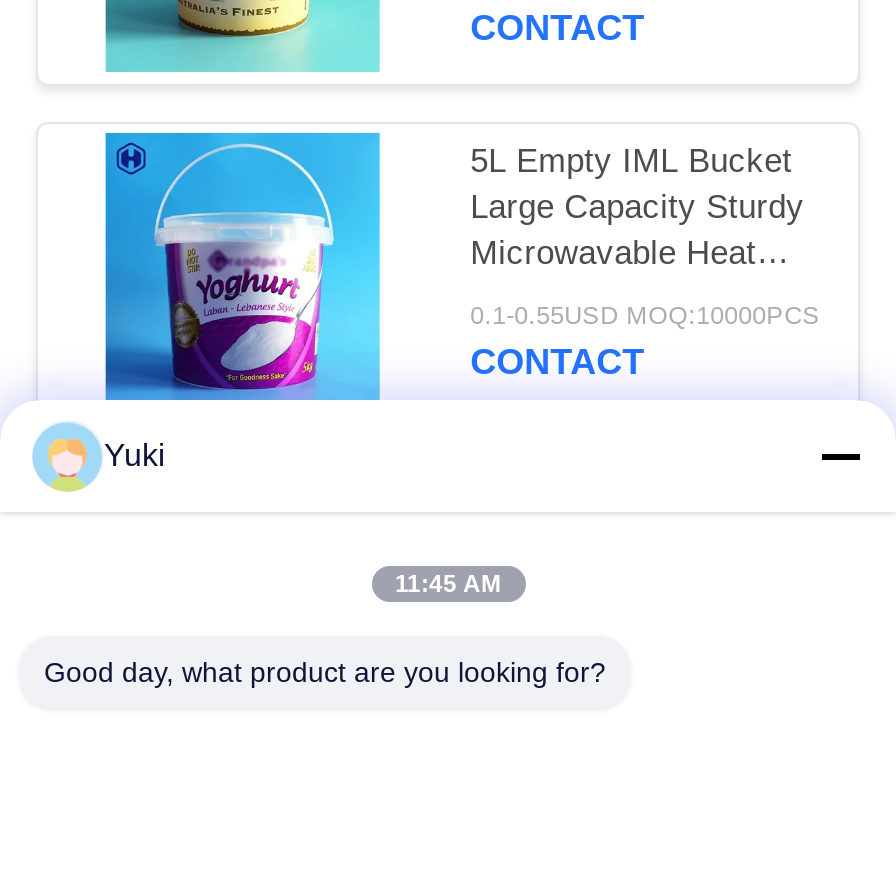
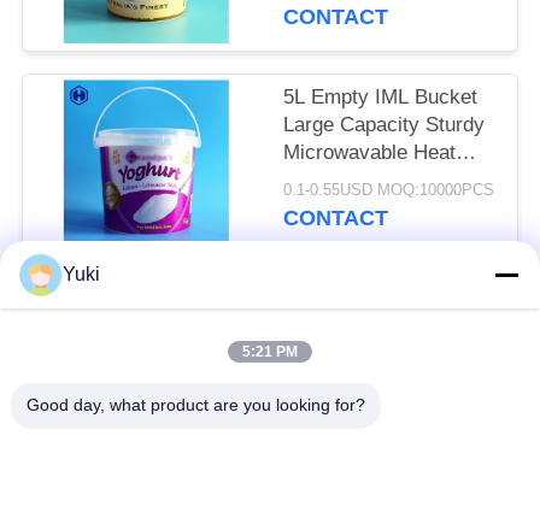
[395,570,501,598] 11:45 AM -> [242,343,298,360] 5:21 PM

